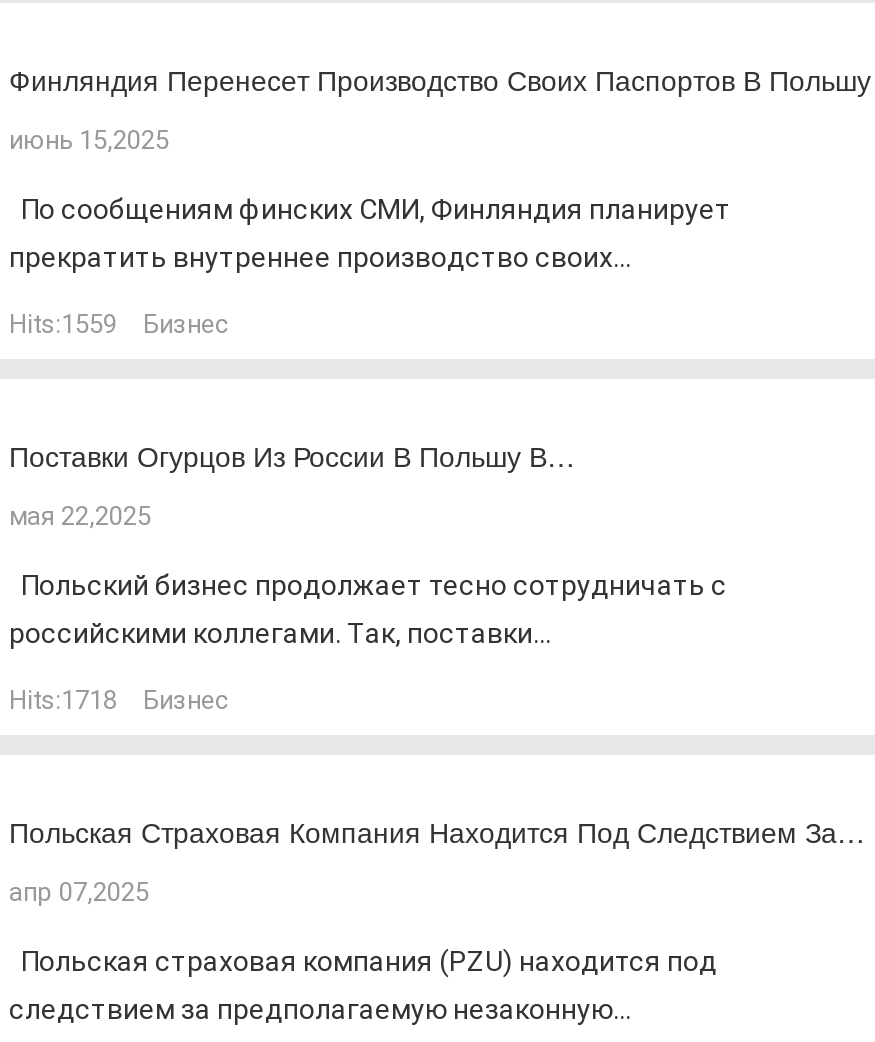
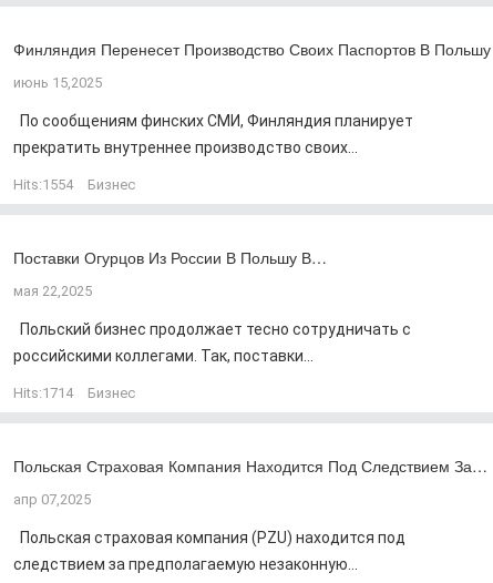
[9,308,229,338] Hits:1559 Бизнес -> [13,176,135,193] Hits:1554 Бизнес
[9,684,229,714] Hits:1718 Бизнес -> [13,384,135,401] Hits:1714 Бизнес

